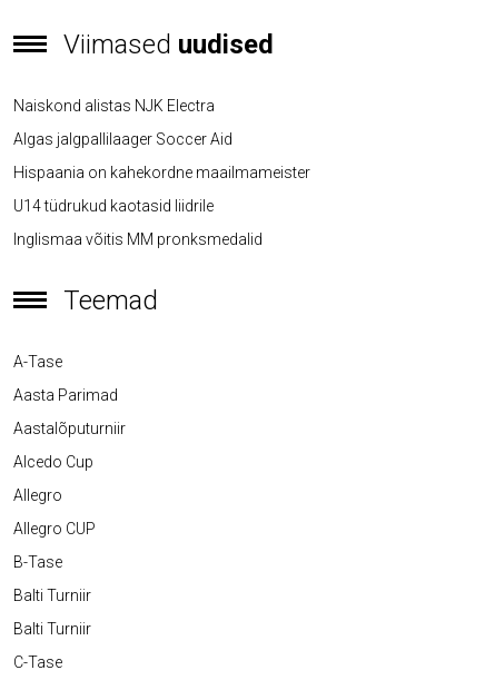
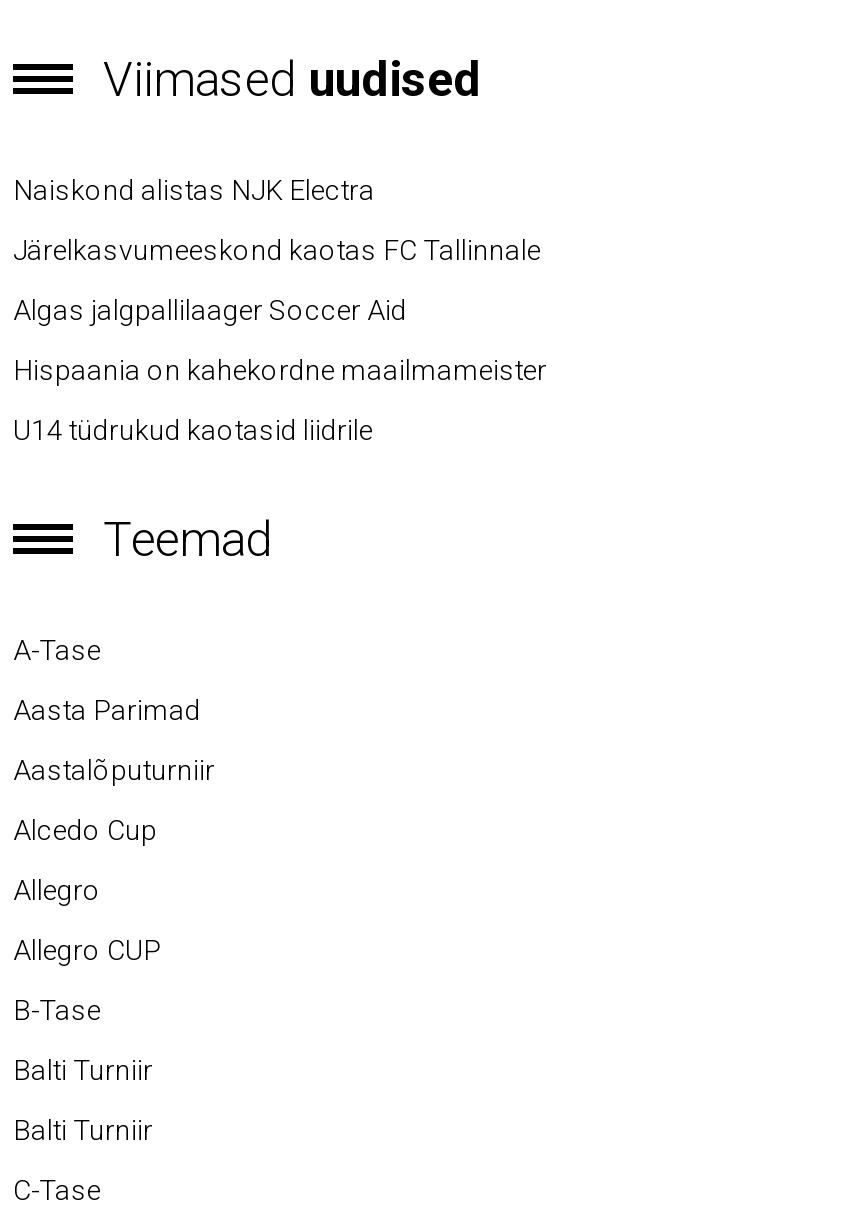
none -> [13,234,541,266] Järelkasvumeeskond kaotas FC Tallinnale
moved [13,130,310,215] -> [13,294,547,446]: Algas jalgpallilaager Soccer Aid | Hispaania on kahekordne maailmameister | U14 tüdrukud kaotasid liidrile
[13,230,263,248] Inglismaa võitis MM pronksmedalid -> none

